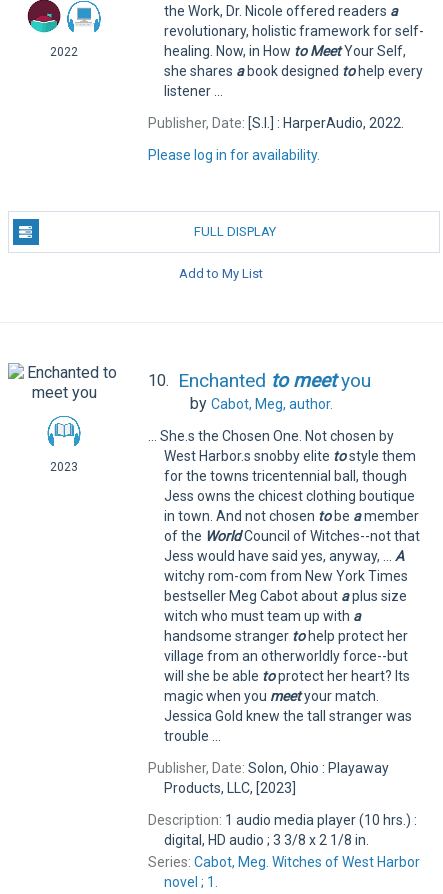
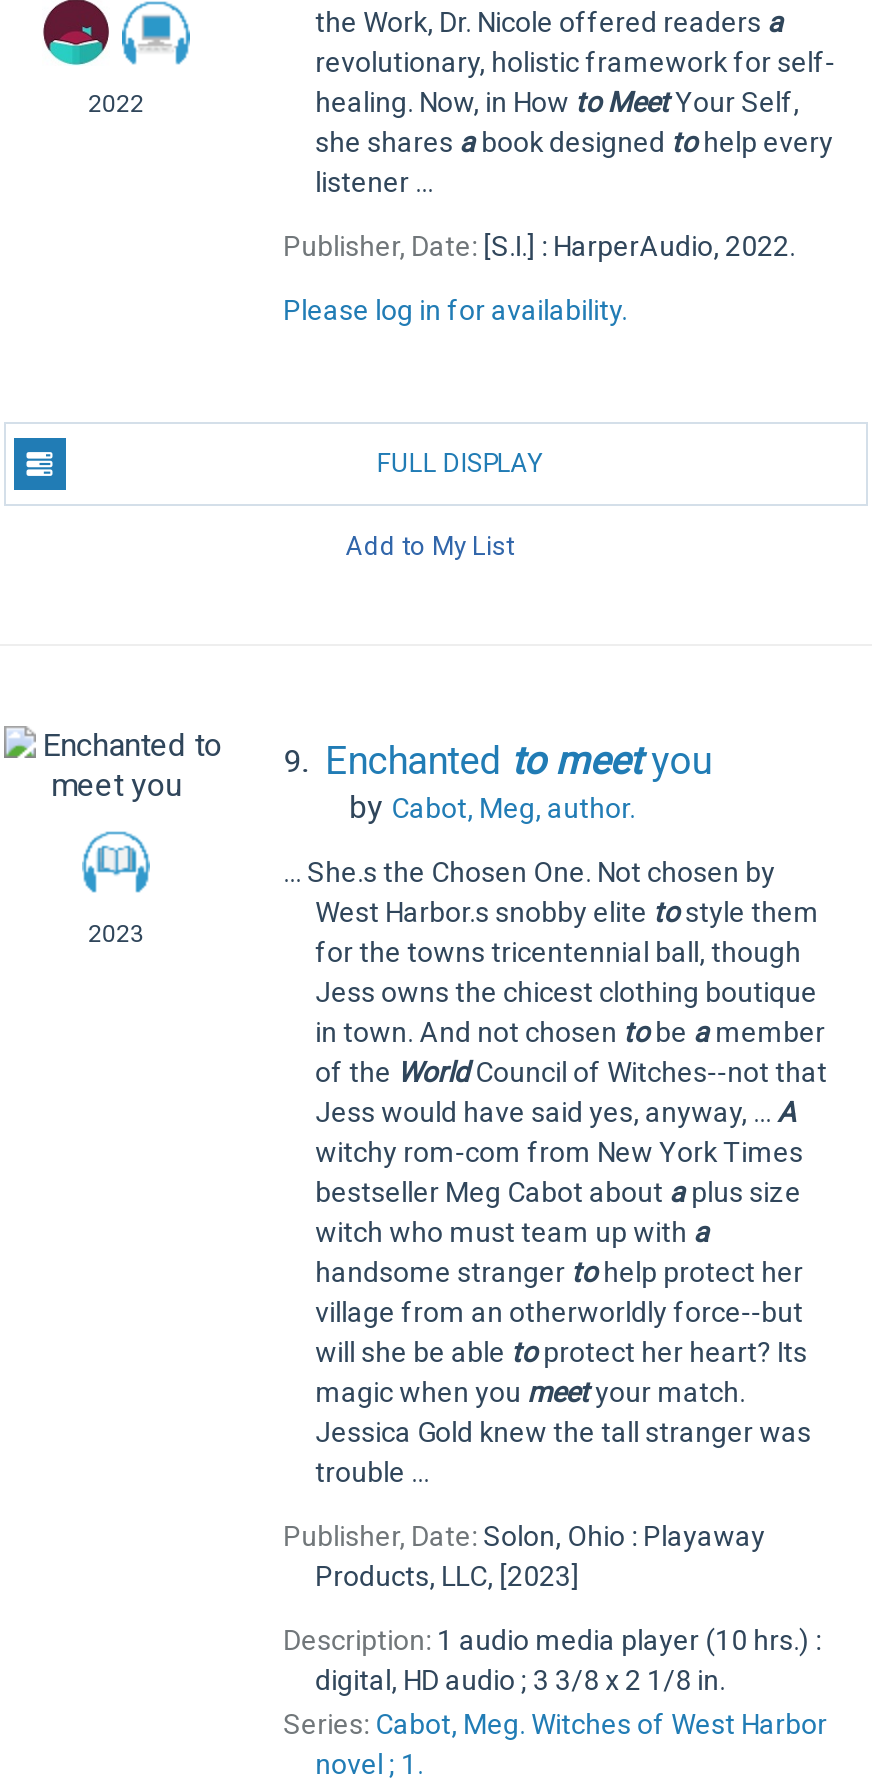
[148,369,371,392] 10. Enchanted to meetyou -> [283,738,711,784] 9. Enchanted to meetyou

